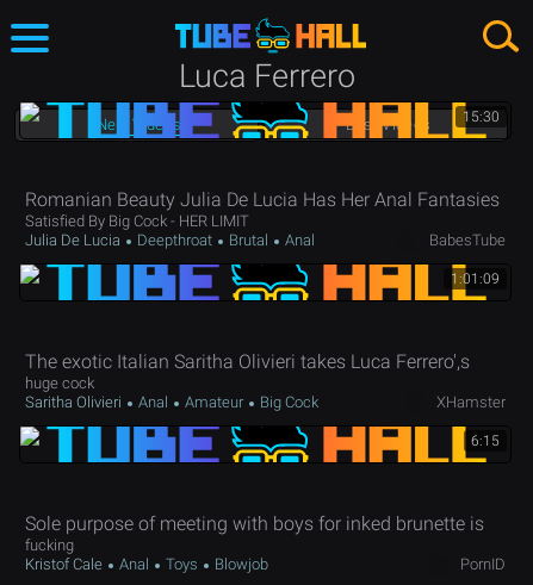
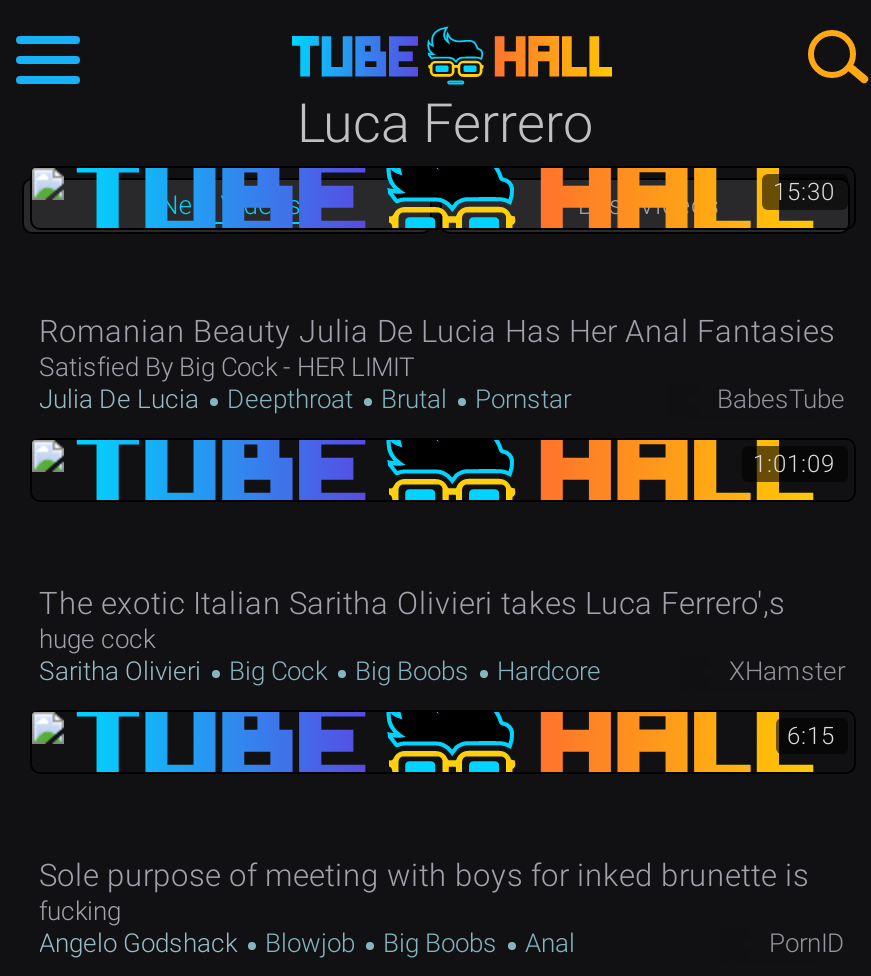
[24,231,314,249] Julia De Lucia Deepthroat Brutal Anal -> [39,384,571,414] Julia De Lucia Deepthroat Brutal Pornstar
[24,393,318,411] Saritha Olivieri Anal Amateur Big Cock -> [39,656,601,686] Saritha Olivieri Big Cock Big Boobs Hardcore
[24,555,268,573] Kristof Cale Anal Toys Blowjob -> [39,928,575,958] Angelo Godshack Blowjob Big Boobs Anal

